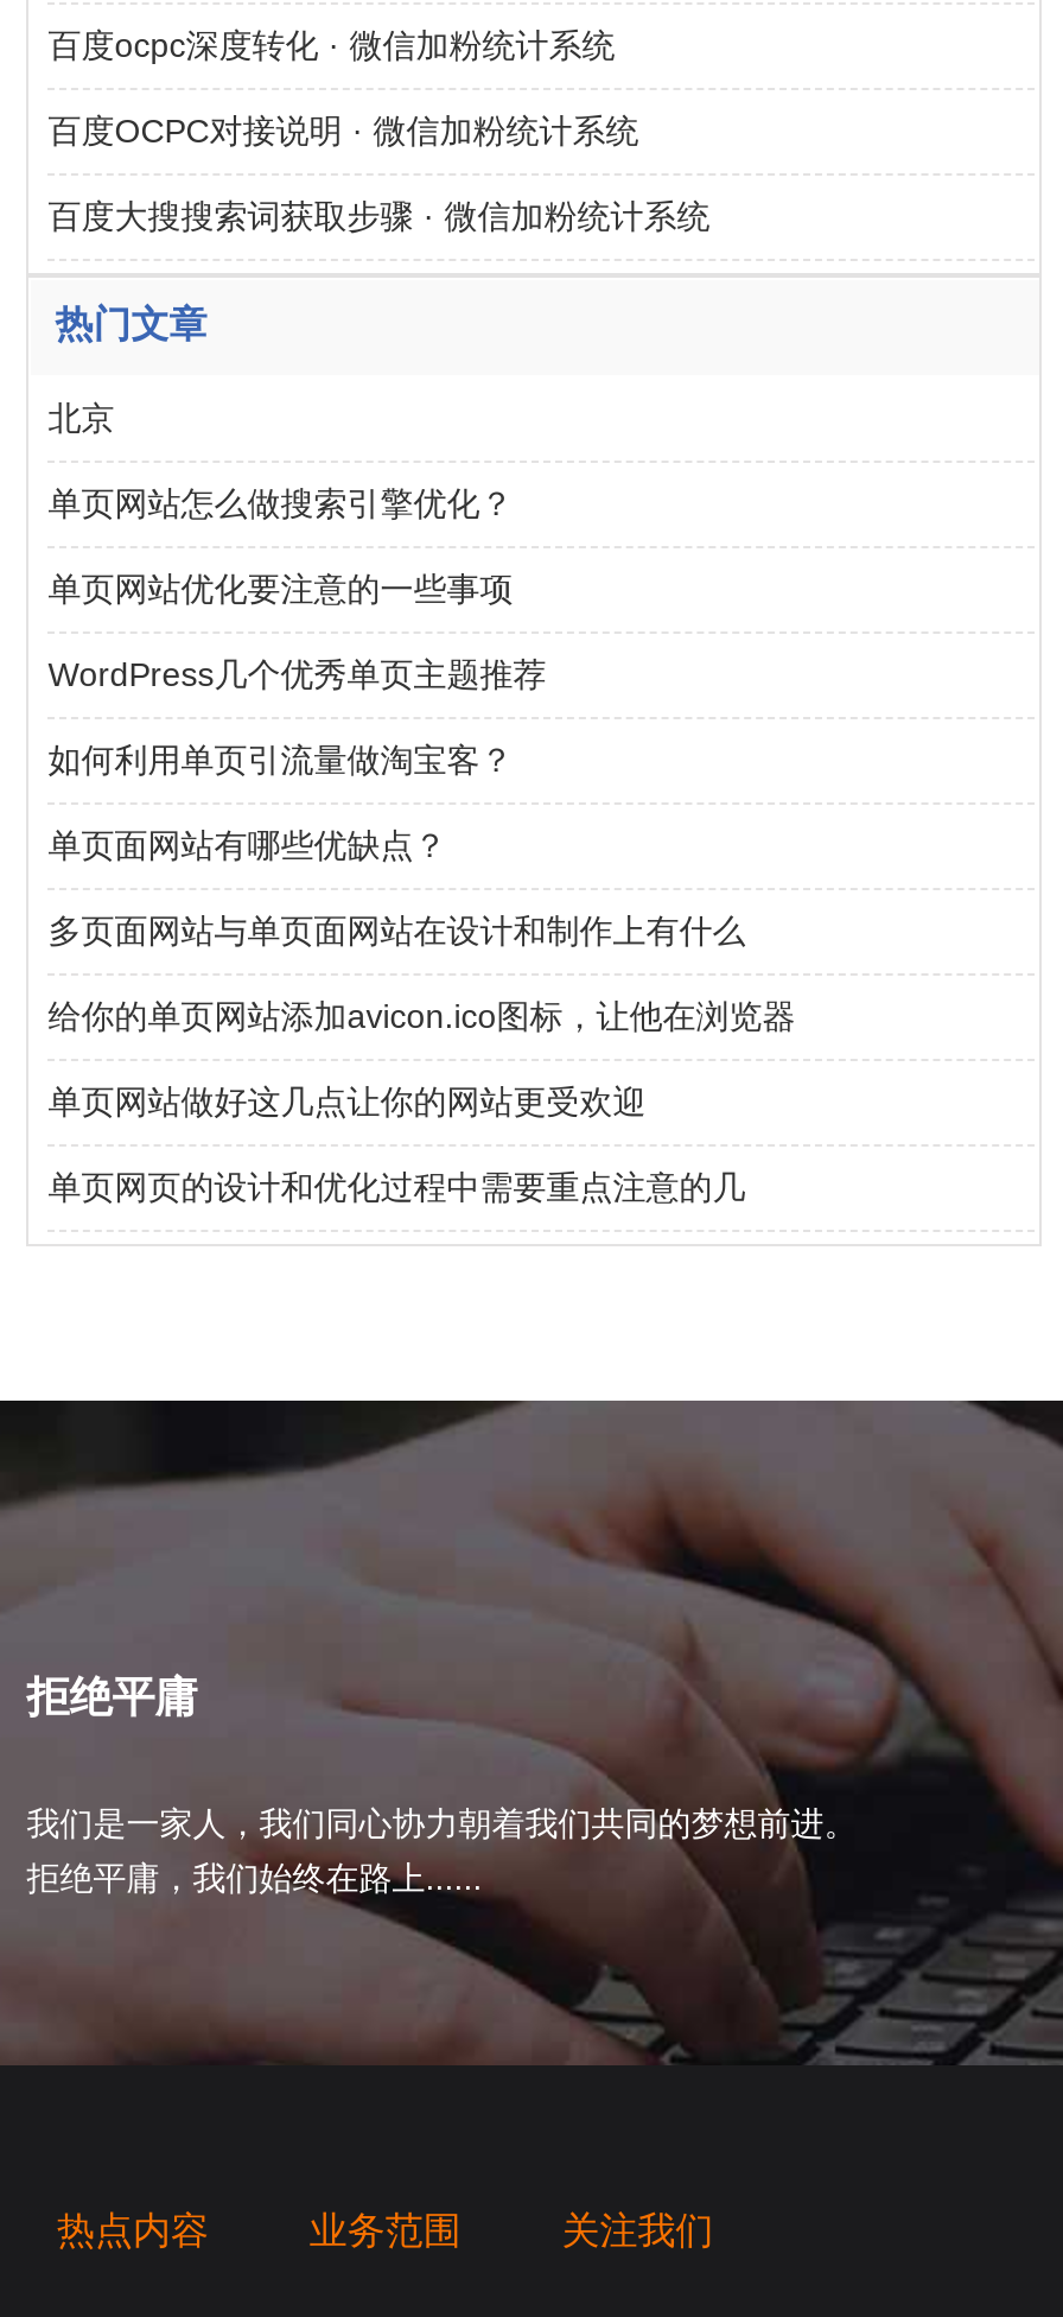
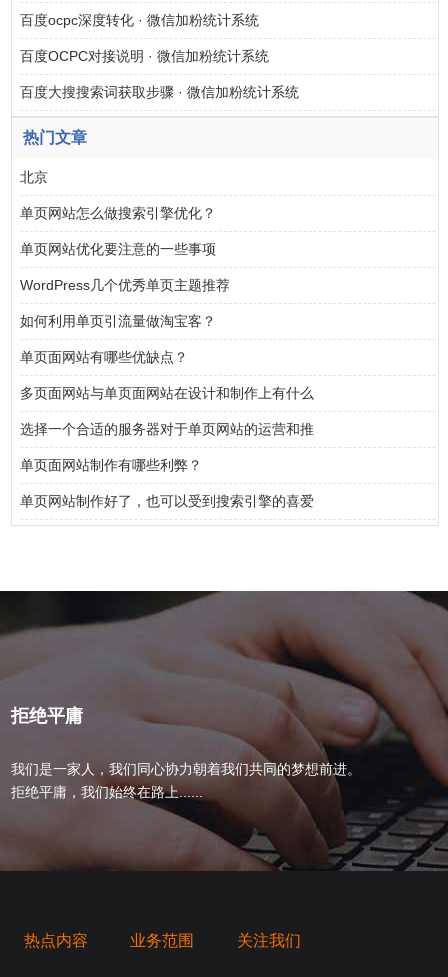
[48,997,795,1035] 给你的单页网站添加avicon.ico图标，让他在浏览器 -> [20,421,314,437] 选择一个合适的服务器对于单页网站的运营和推
[48,1083,646,1121] 单页网站做好这几点让你的网站更受欢迎 -> [20,457,202,473] 单页面网站制作有哪些利弊？
[48,1168,746,1206] 单页网页的设计和优化过程中需要重点注意的几 -> [20,493,314,509] 单页网站制作好了，也可以受到搜索引擎的喜爱

